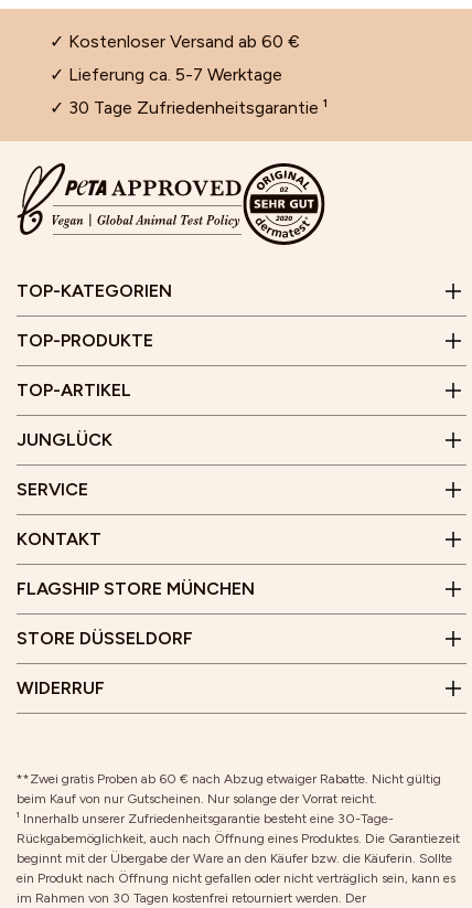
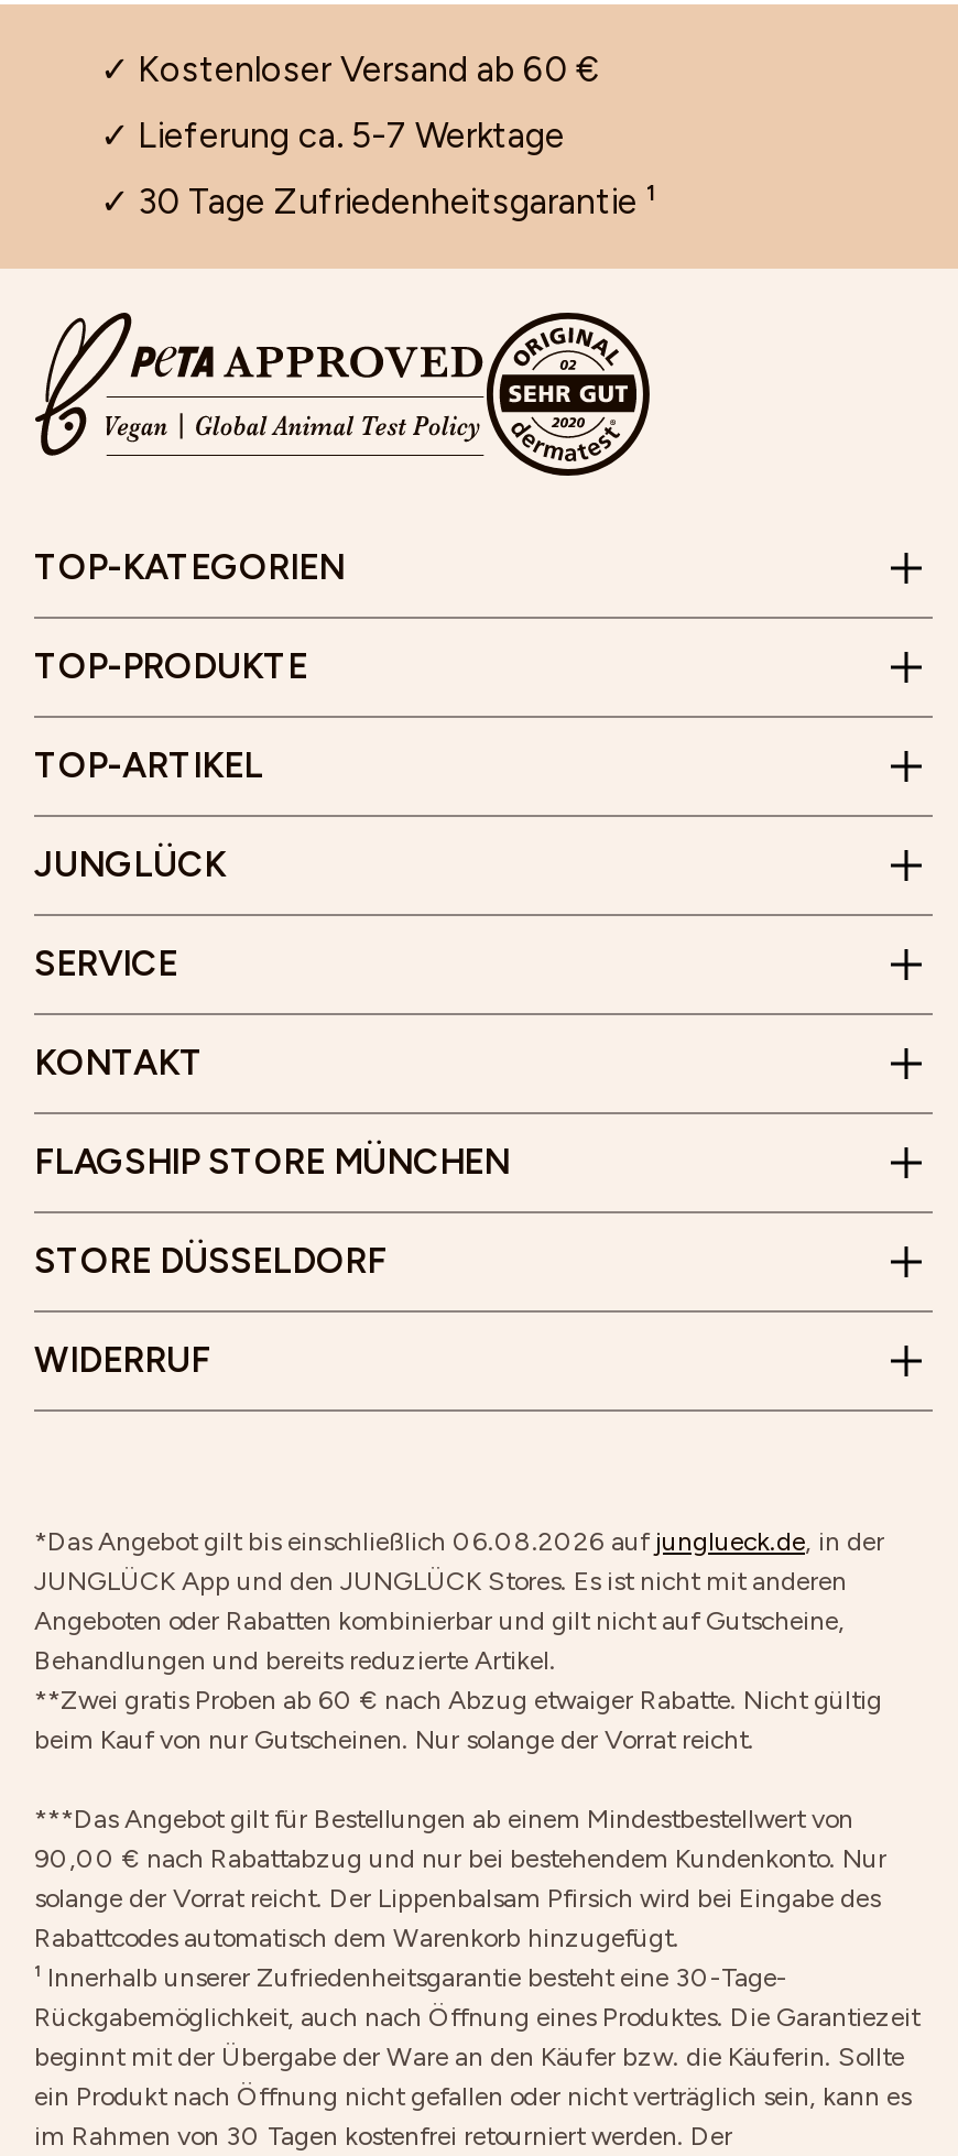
none -> [34,1525,884,1675] *Das Angebot gilt bis einschließlich 06.08.2026 auf junglueck.de, in der | JUNGLÜCK App und den JUNGLÜCK Stores. Es ist nicht mit anderen | Angeboten oder Rabatten kombinierbar und gilt nicht auf Gutscheine, | Behandlungen und bereits reduzierte Artikel.
none -> [34,1803,886,1953] ***Das Angebot gilt für Bestellungen ab einem Mindestbestellwert von | 90,00 € nach Rabattabzug und nur bei bestehendem Kundenkonto. Nur | solange der Vorrat reicht. Der Lippenbalsam Pfirsich wird bei Eingabe des | Rabattcodes automatisch dem Warenkorb hinzugefügt.

